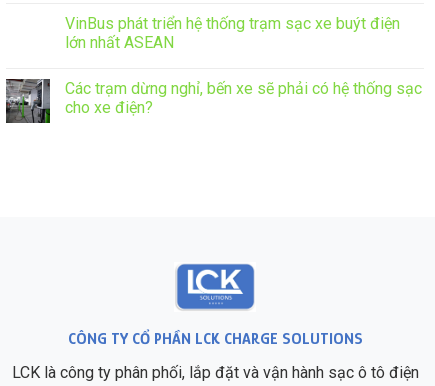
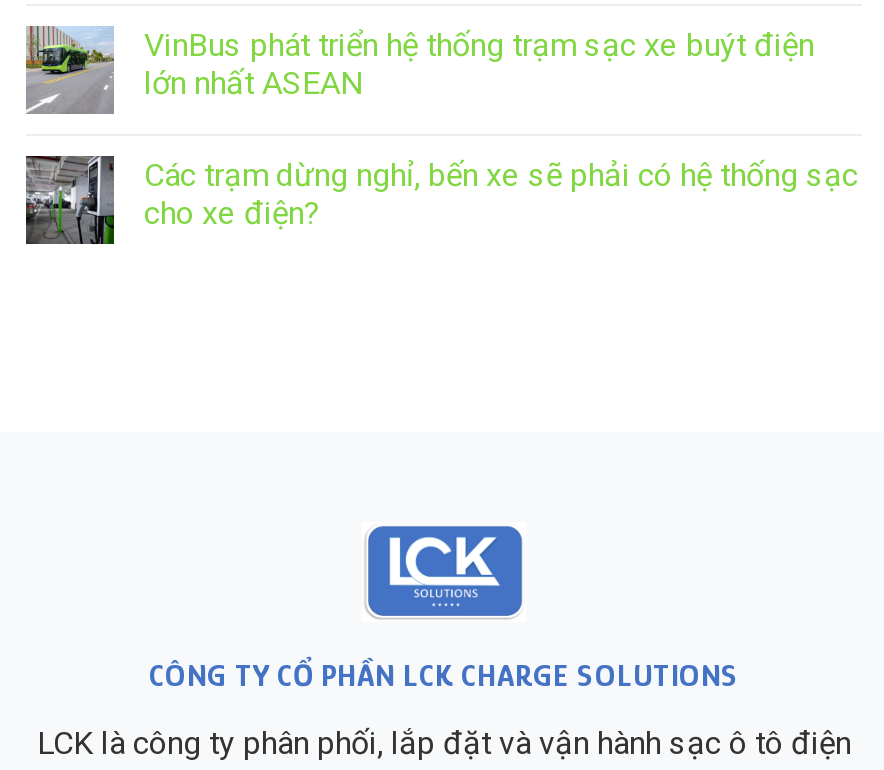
none -> [24,24,116,116] [image]

